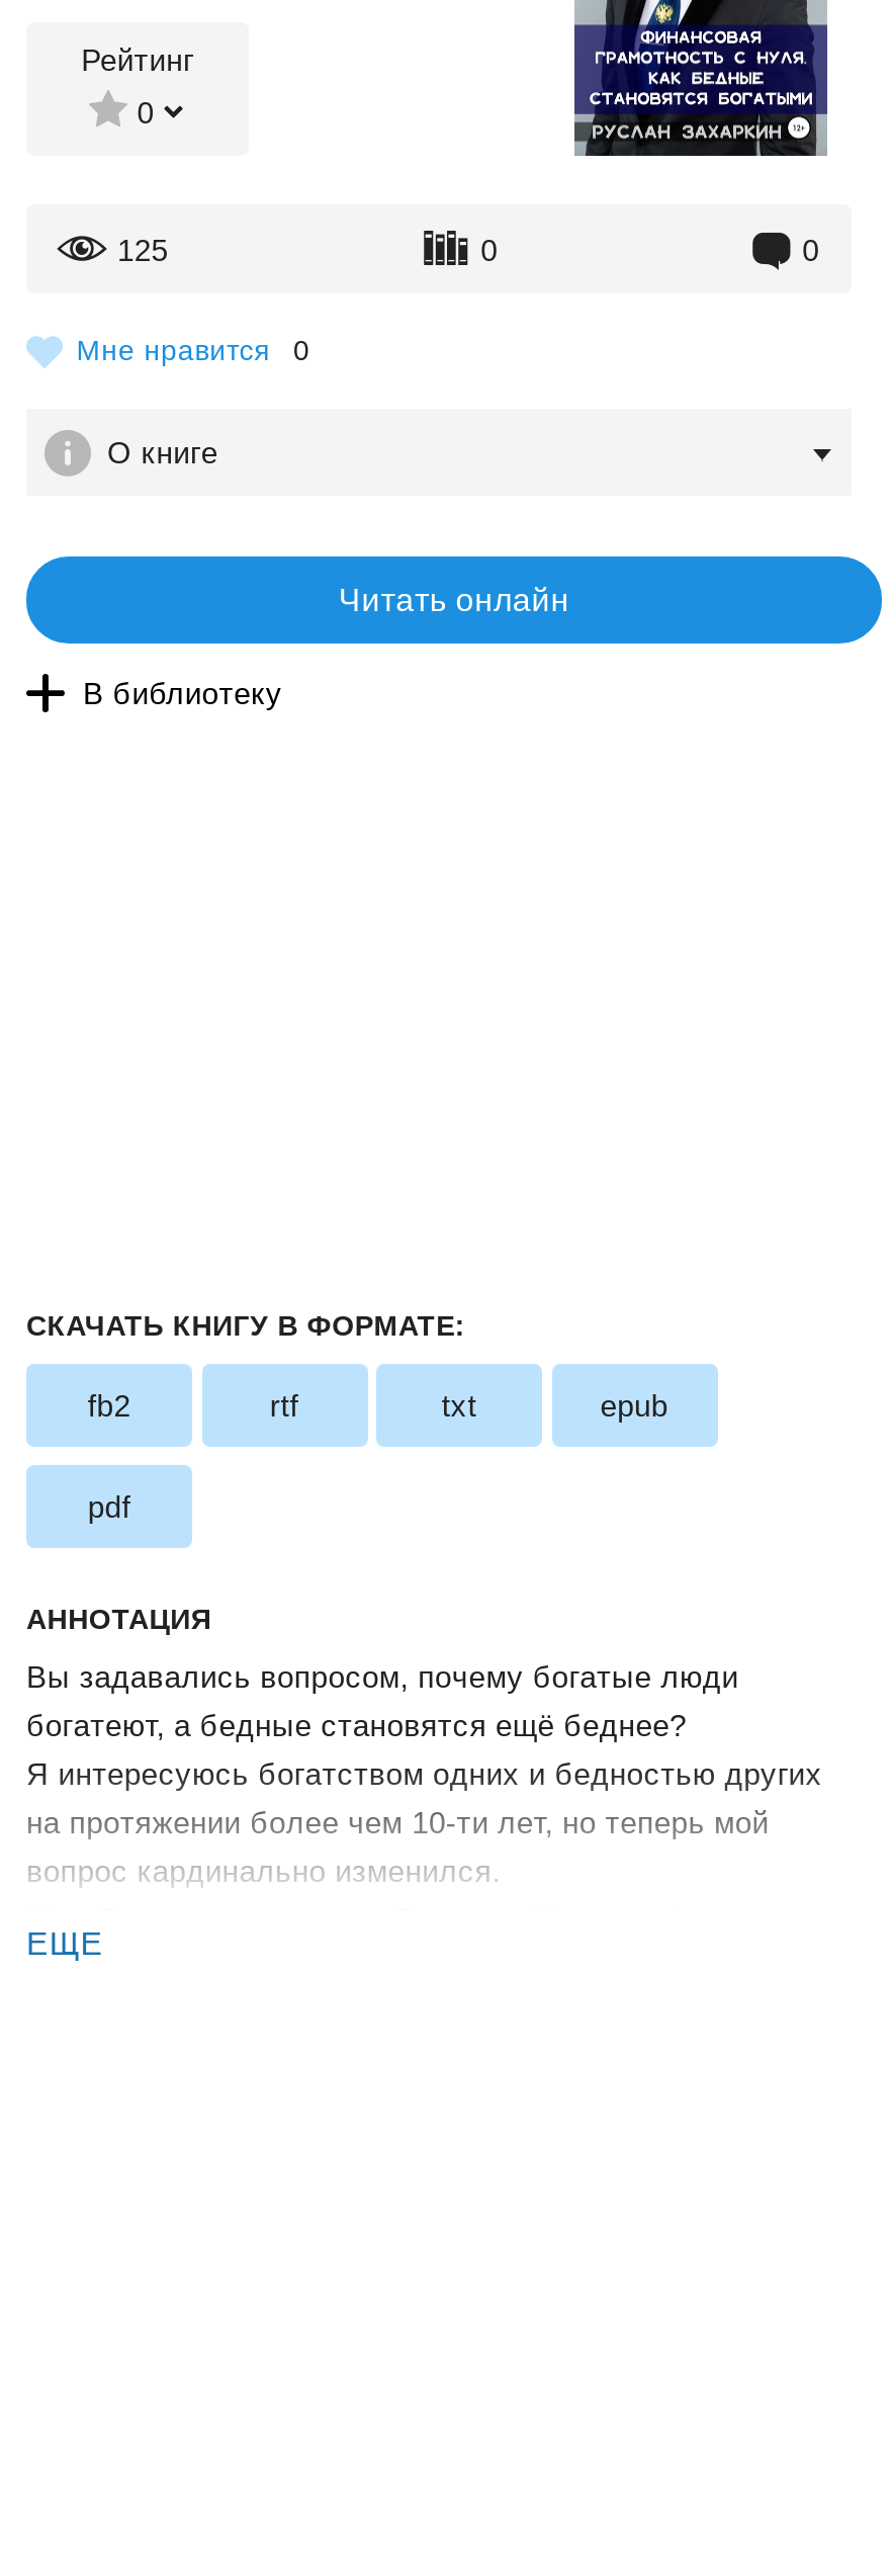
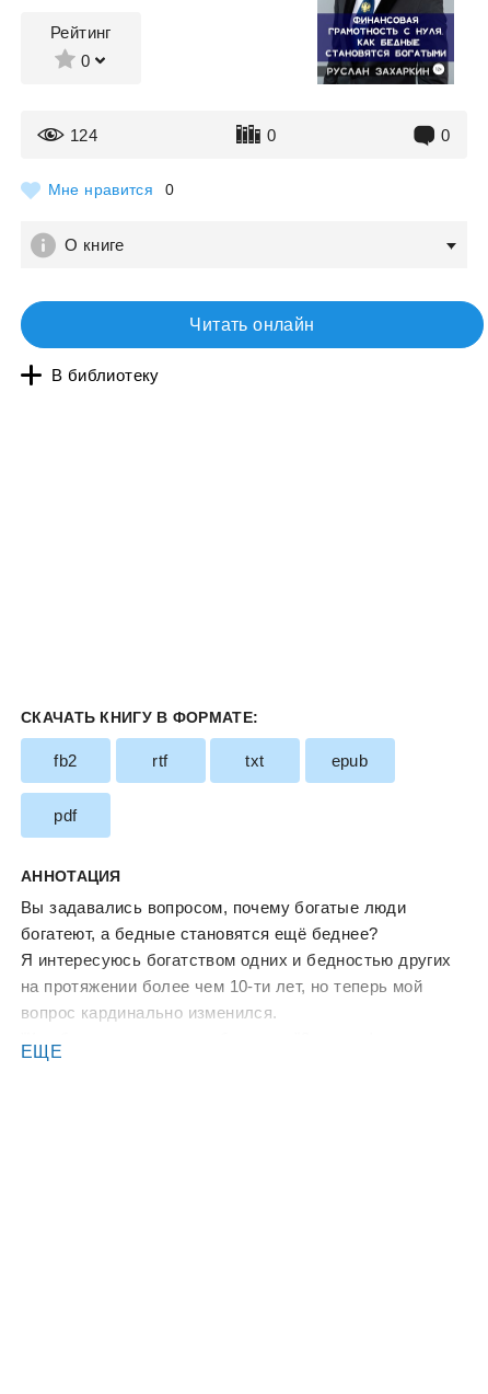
[117,233,168,267] 125 -> [70,126,97,145] 124

